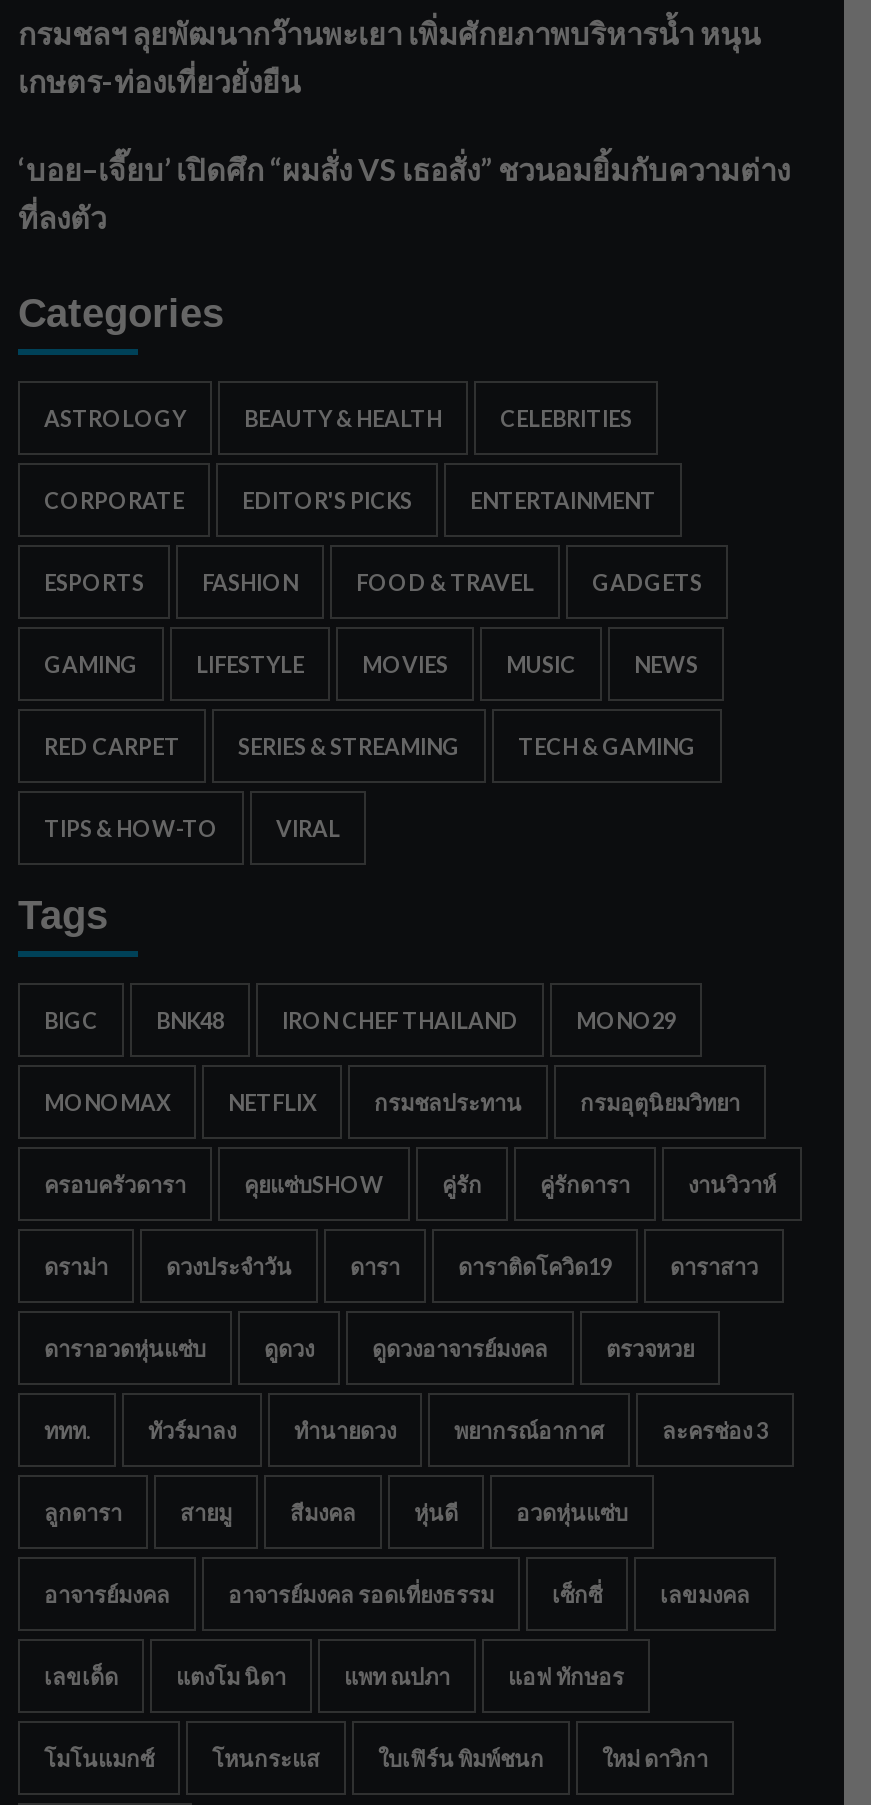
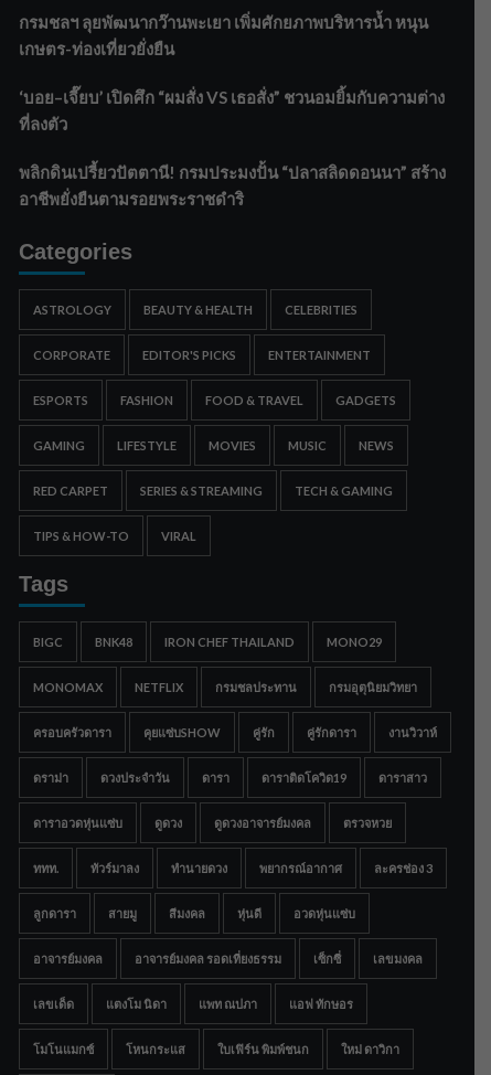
none -> [19,163,446,209] พลิกดินเปรี้ยวปัตตานี! กรมประมงปั้น “ปลาสลิดดอนนา” สร้าง | อาชีพยั่งยืนตามรอยพระราชดำริ

